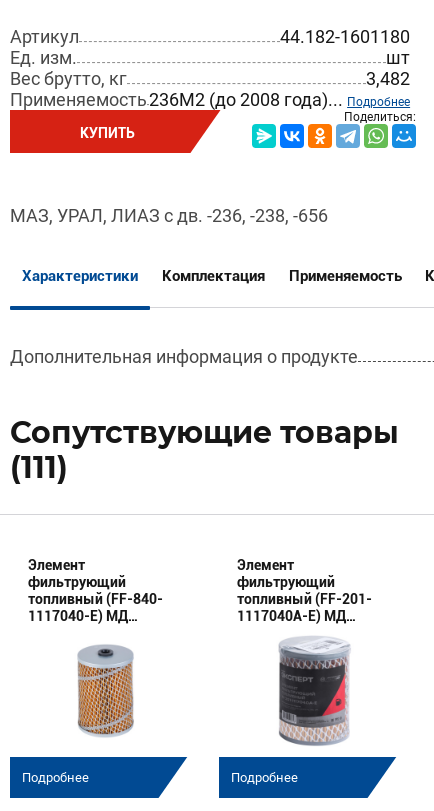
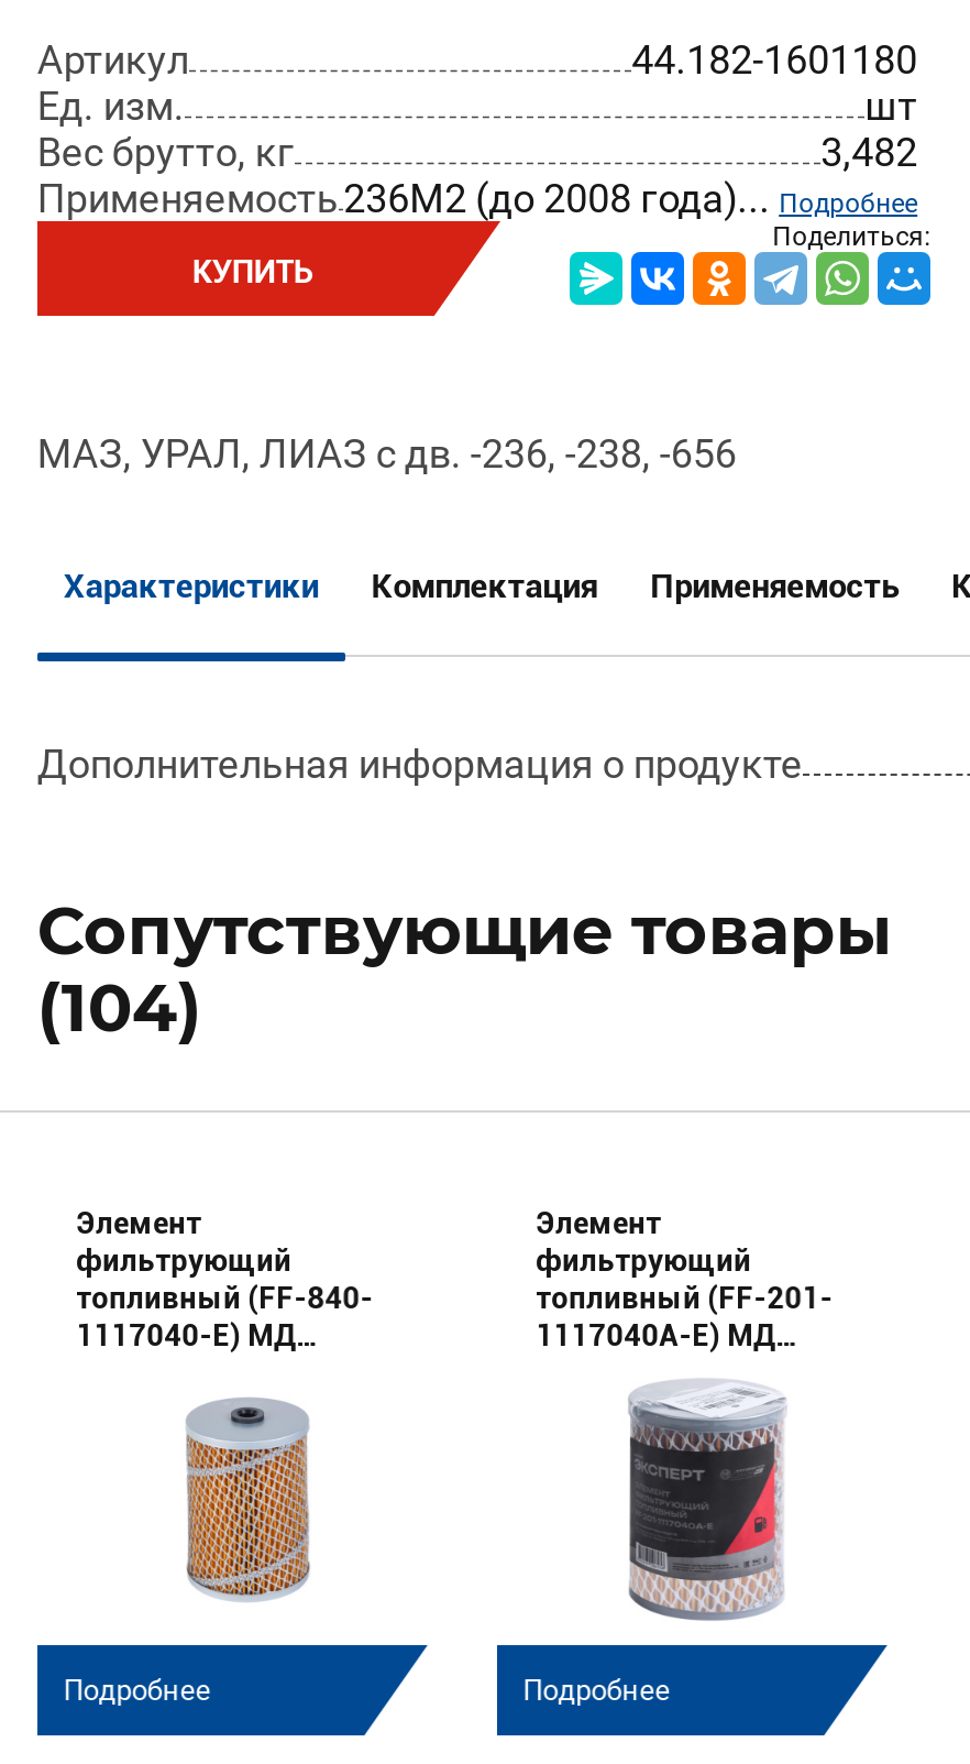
[10,449,68,485] (111) -> [37,966,202,1046] (104)

